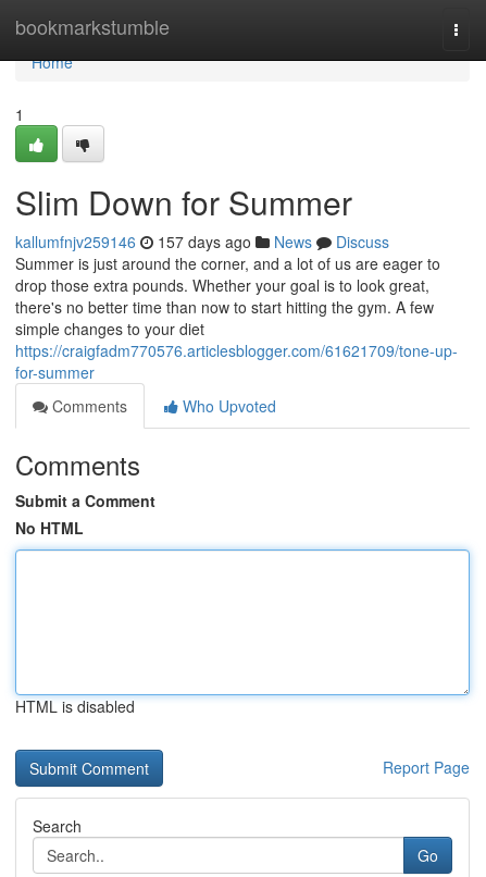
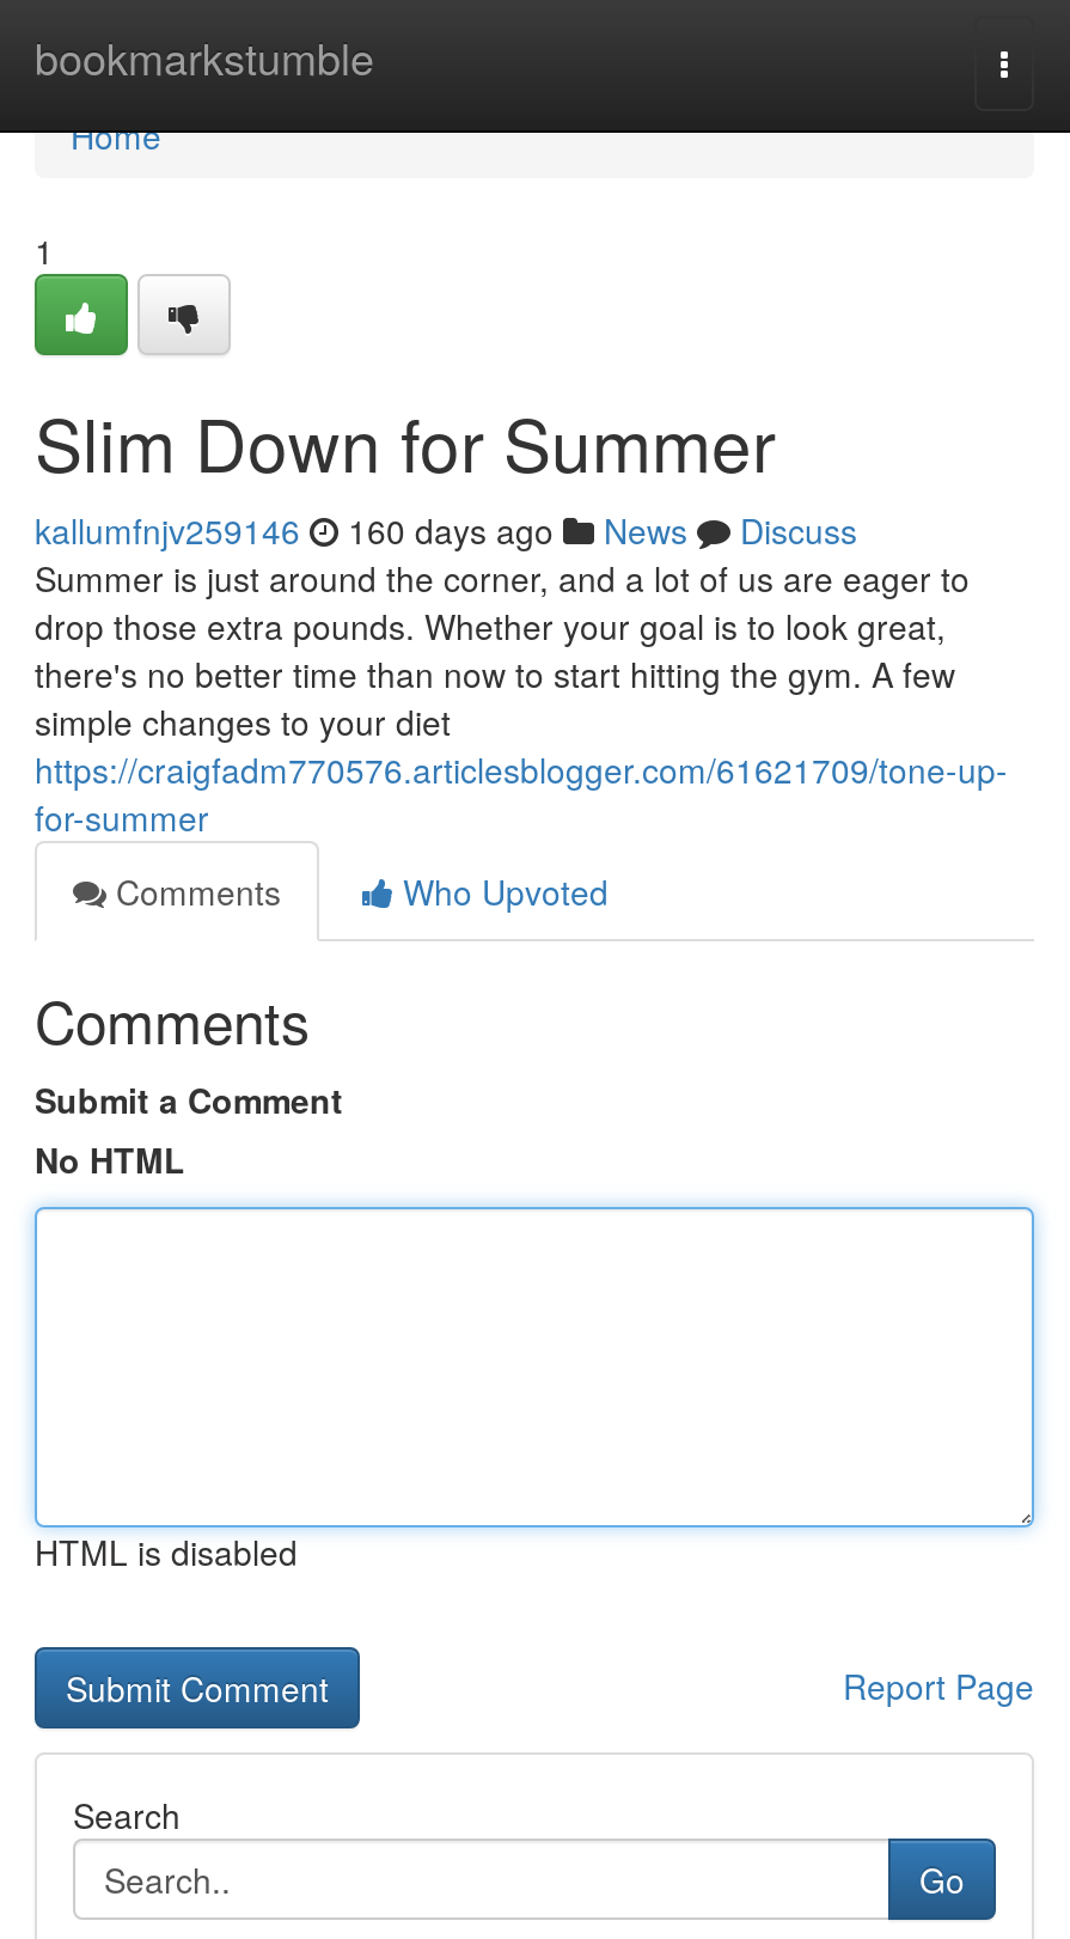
[15,231,389,252] kallumfnjv259146 157 days ago News Discuss -> [35,506,857,554] kallumfnjv259146 160 days ago News Discuss

